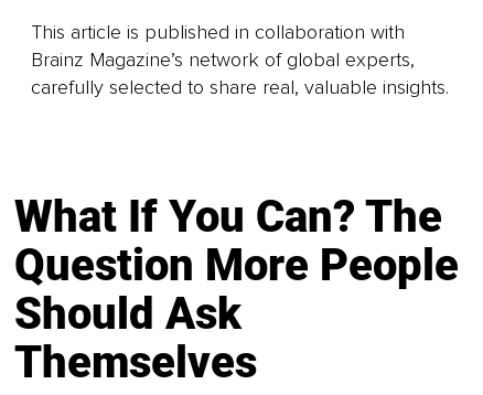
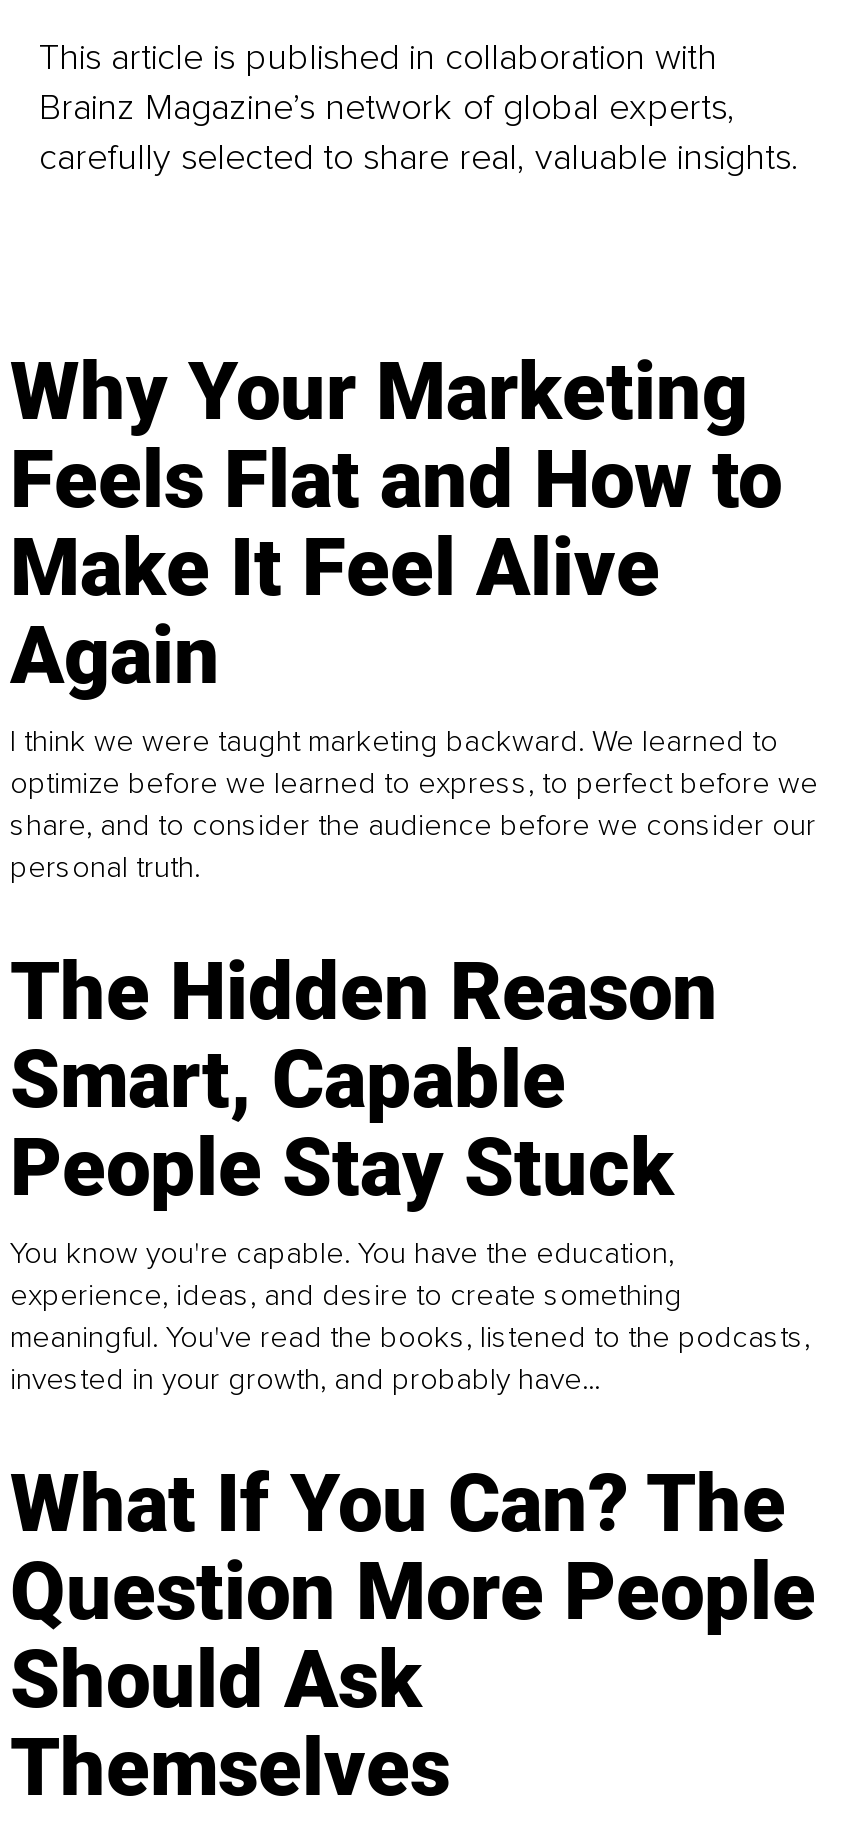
none -> [10,345,818,1397] Why Your Marketing | Feels Flat and How to | Make It Feel Alive | Again | I think we were taught marketing backward. We learned to | optimize before we learned to express, to perfect before we | share, and to consider the audience before we consider our | personal truth. | The Hidden Reason | Smart, Capable | People Stay Stuck | You know you're capable. You have the education, | experience, ideas, and desire to create something | meaningful. You've read the books, listened to the podcasts, | invested in your growth, and probably have...

